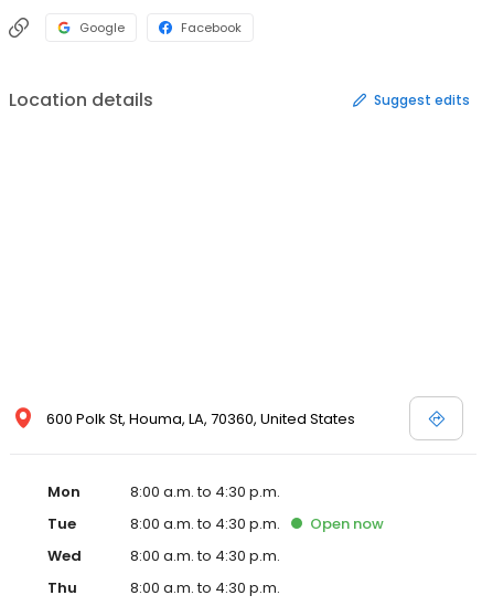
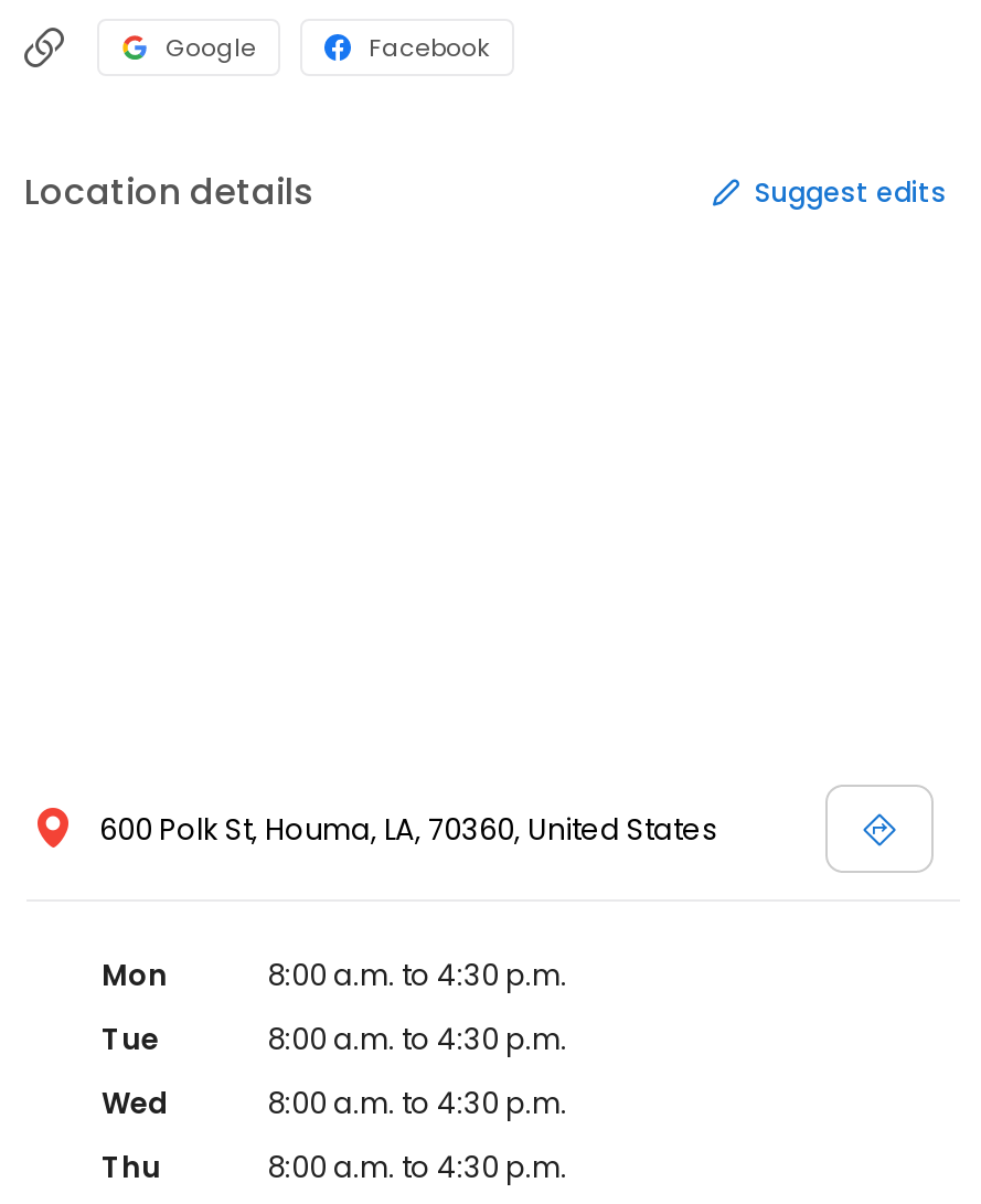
[310,513,384,534] Open now -> none

